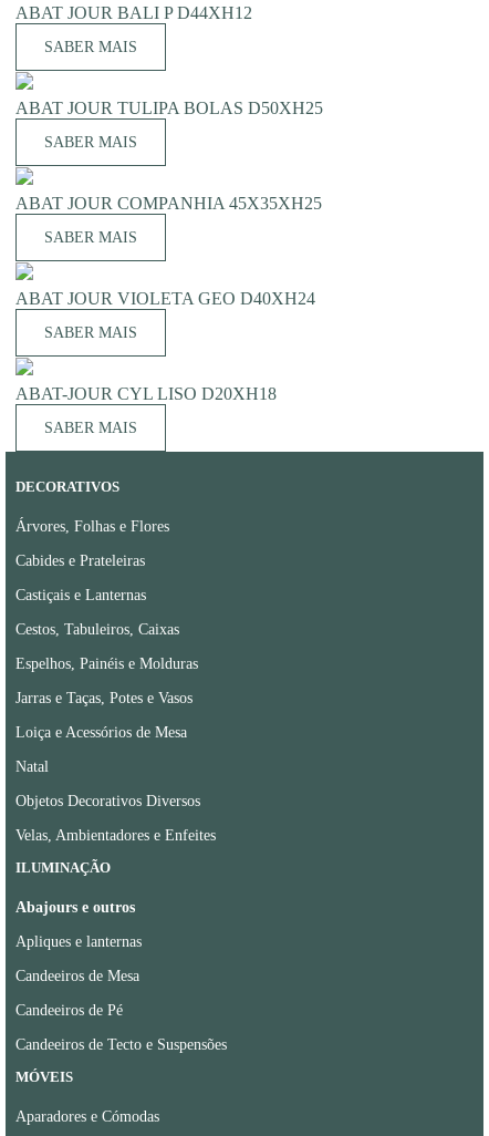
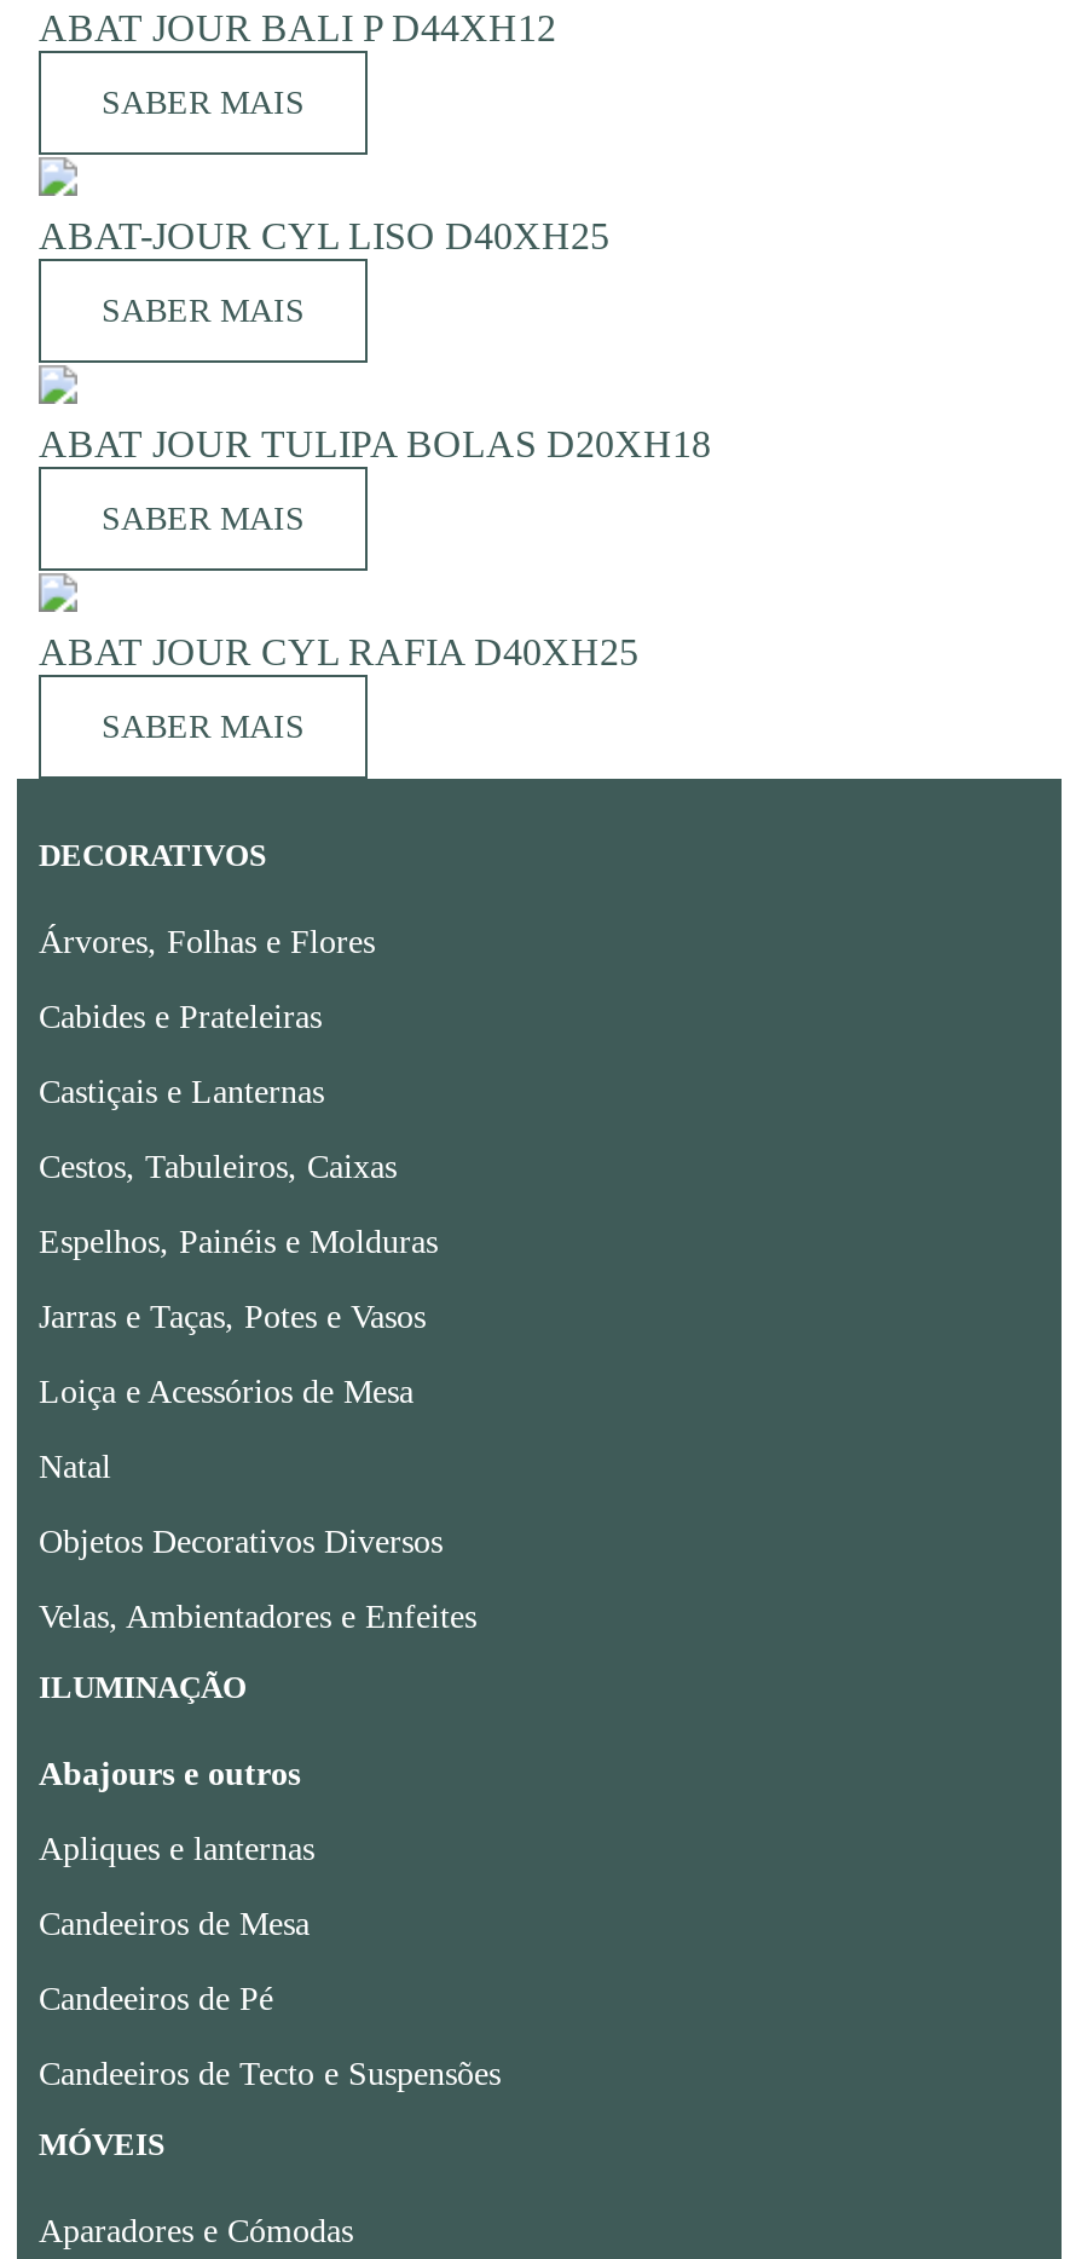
[15,99,323,118] ABAT JOUR TULIPA BOLAS D50XH25 -> [39,216,609,257] ABAT-JOUR CYL LISO D40XH25
[15,194,322,213] ABAT JOUR COMPANHIA 45X35XH25 -> [39,424,711,465] ABAT JOUR TULIPA BOLAS D20XH18
[15,289,315,403] ABAT JOUR VIOLETA GEO D40XH24 | SABER MAIS | ABAT-JOUR CYL LISO D20XH18 -> [39,632,638,673] ABAT JOUR CYL RAFIA D40XH25

